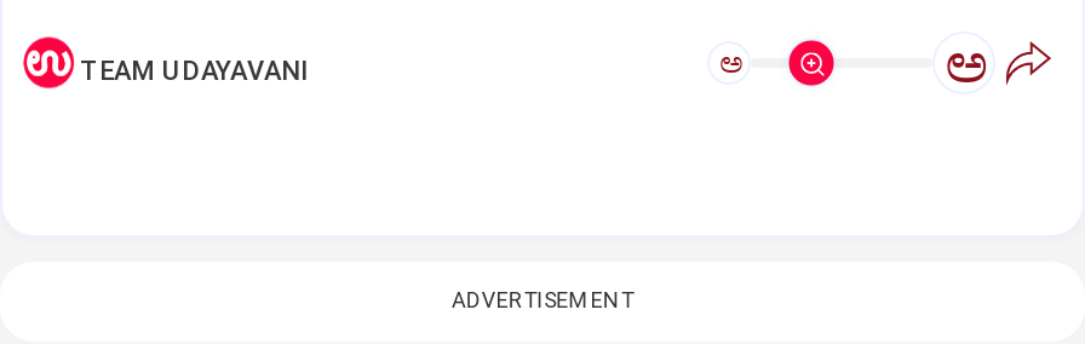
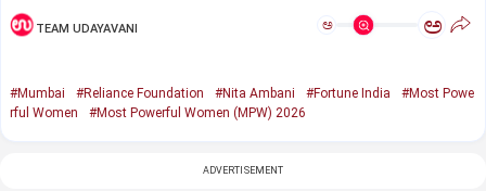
none -> [10,86,474,121] #Mumbai | #Reliance Foundation | #Nita Ambani | #Fortune India | #Most Powe | rful Women | #Most Powerful Women (MPW) 2026

